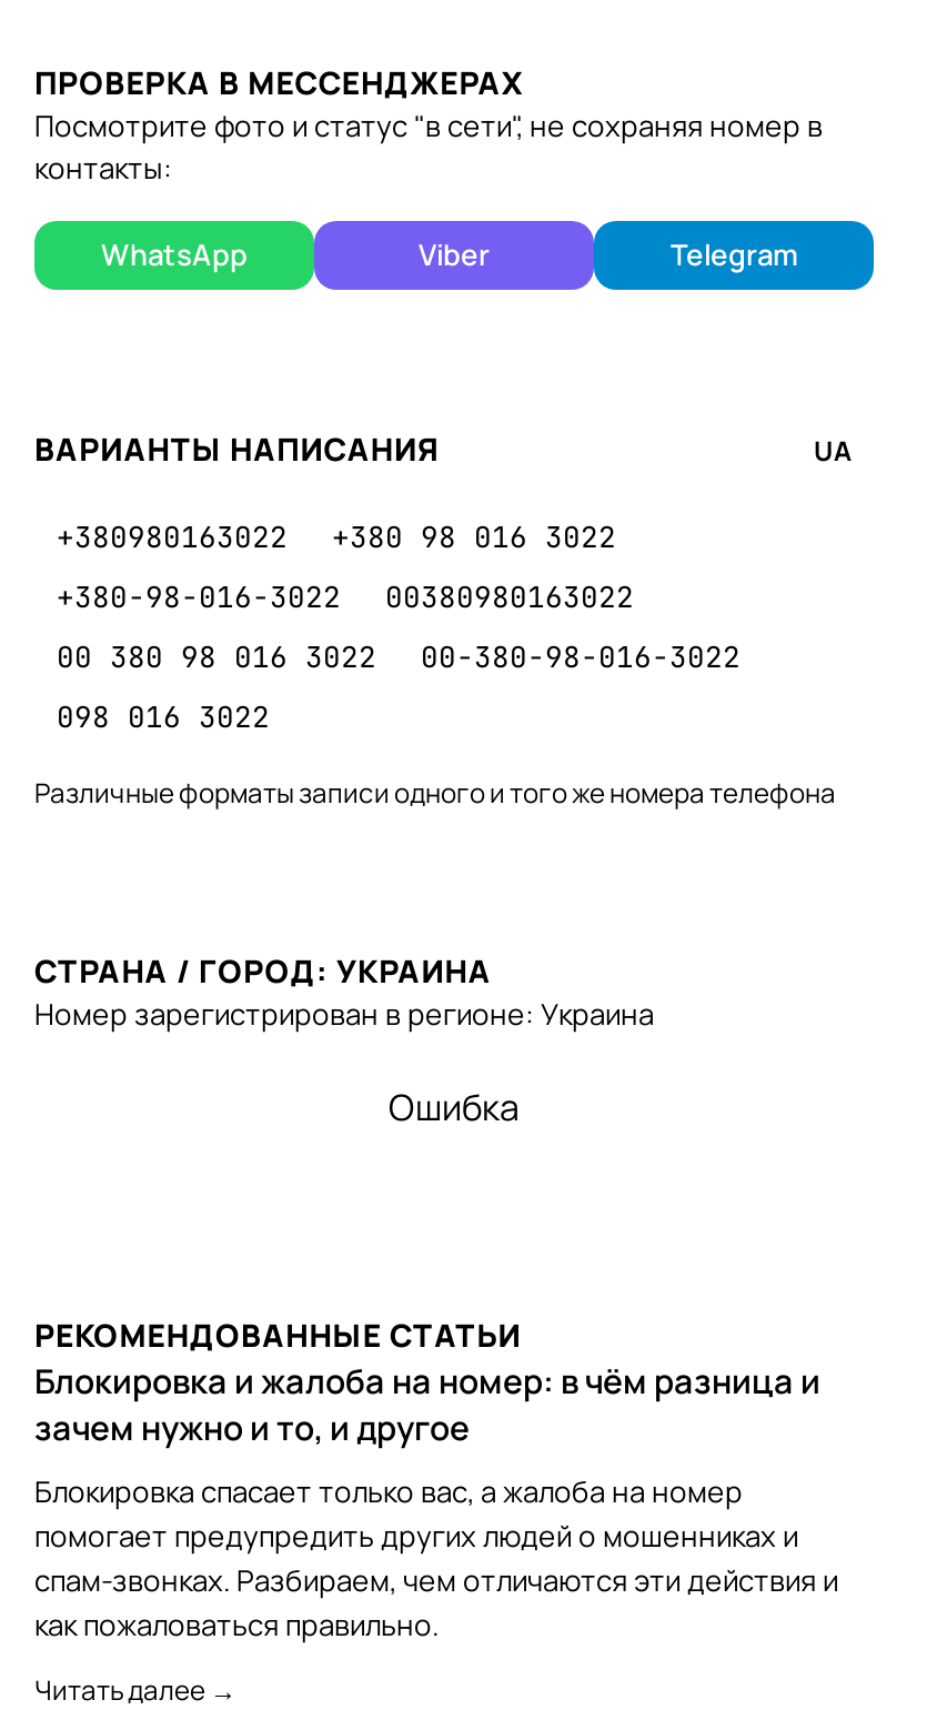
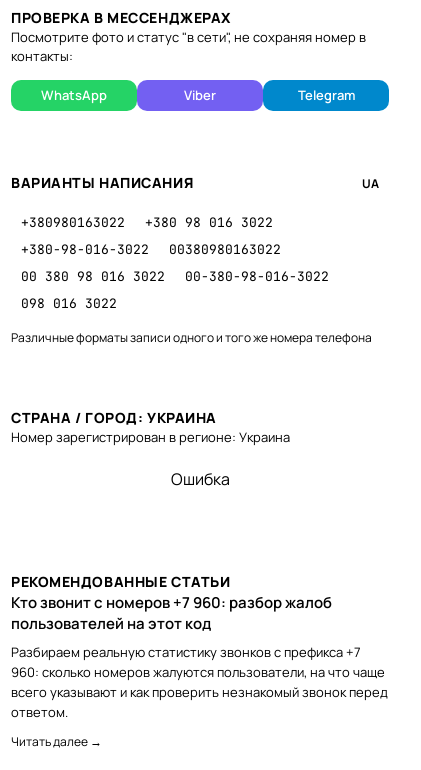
[34,1358,838,1644] Блокировка и жалоба на номер: в чём разница и | зачем нужно и то, и другое | Блокировка спасает только вас, а жалоба на номер | помогает предупредить других людей о мошенниках и | спам-звонках. Разбираем, чем отличаются эти действия и | как пожаловаться правильно. -> [11,592,388,721] Кто звонит с номеров +7 960: разбор жалоб | пользователей на этот код | Разбираем реальную статистику звонков с префикса +7 | 960: сколько номеров жалуются пользователи, на что чаще | всего указывают и как проверить незнакомый звонок перед | ответом.

